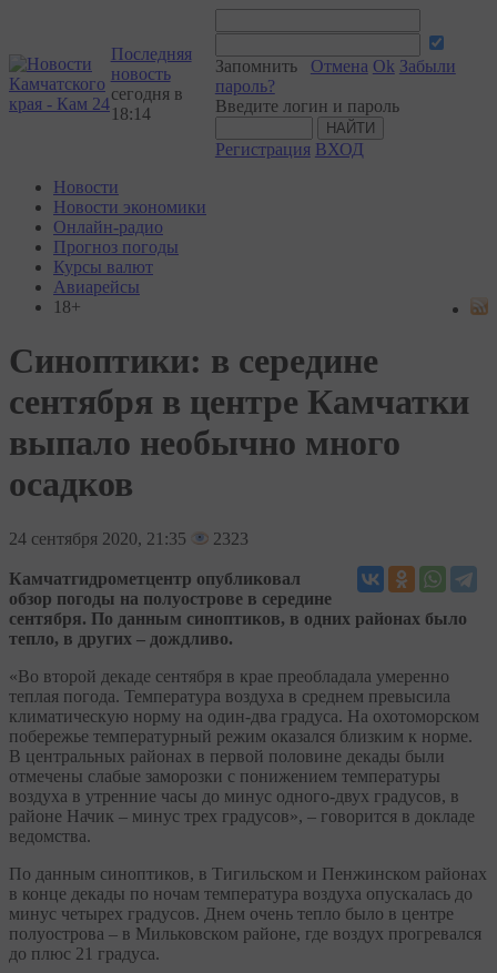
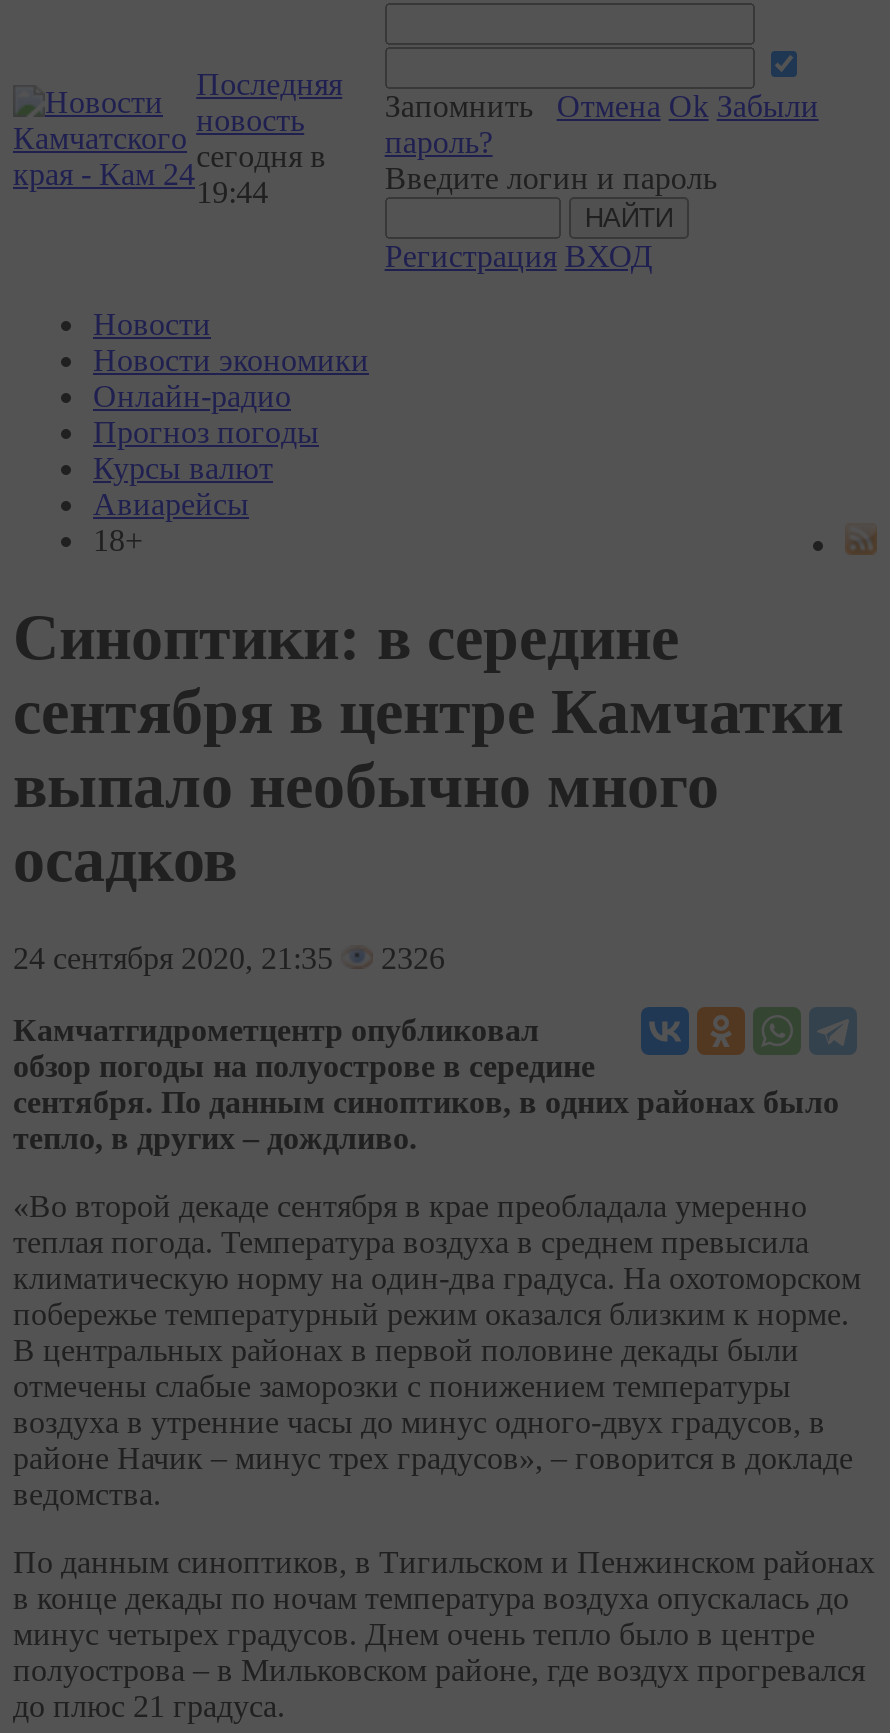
[110,104,150,123] 18:14 -> [196,175,268,209] 19:44
[9,529,248,548] 24 сентября 2020, 21:35 2323 -> [13,941,445,975] 24 сентября 2020, 21:35 2326

